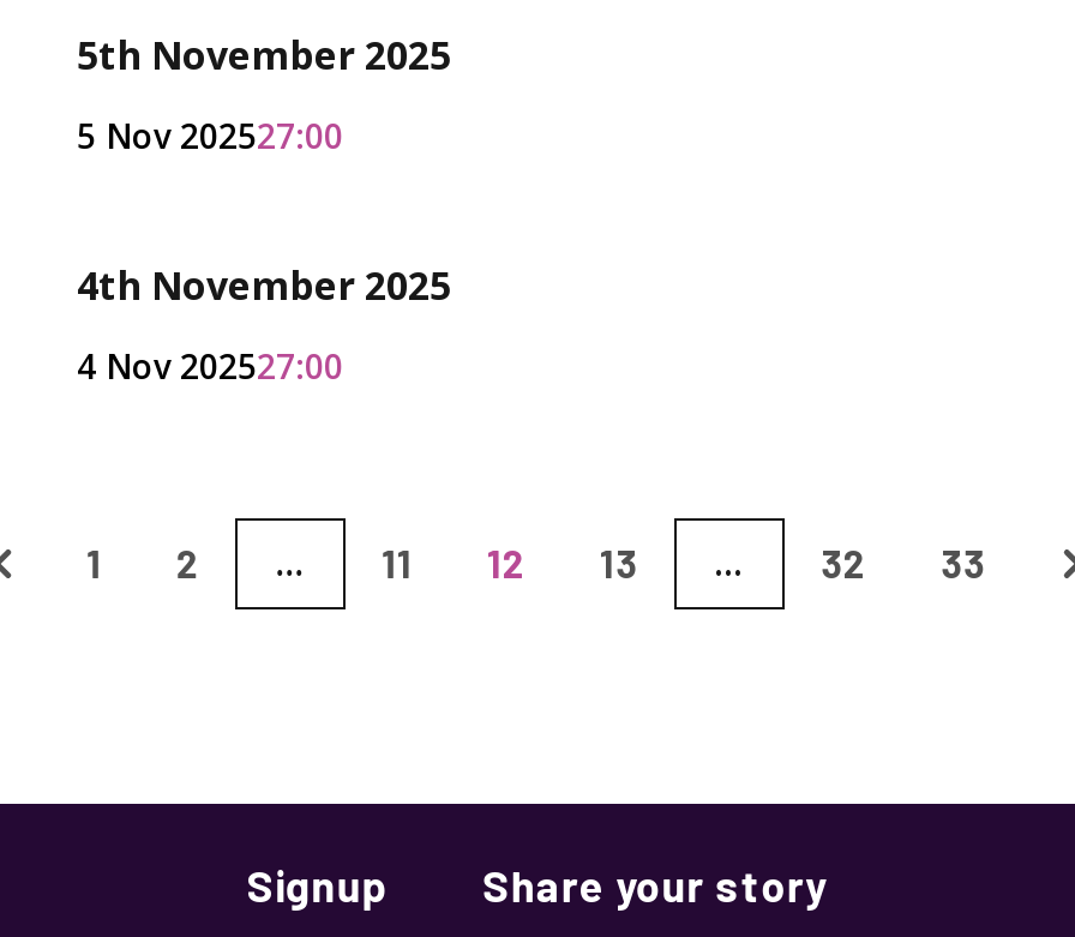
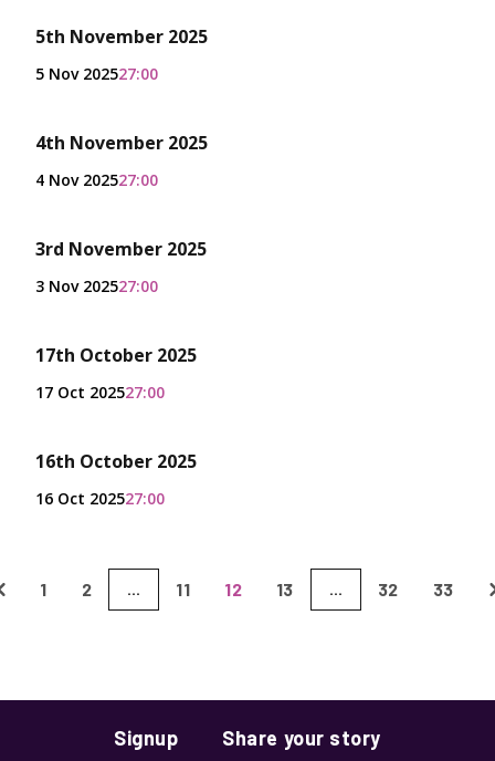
none -> [35,237,207,509] 3rd November 2025 | 3 Nov 202527:00 | 17th October 2025 | 17 Oct 202527:00 | 16th October 2025 | 16 Oct 202527:00

